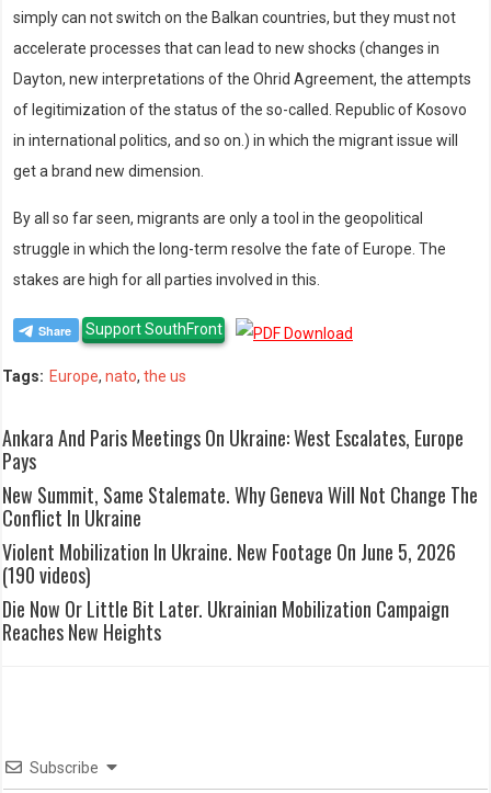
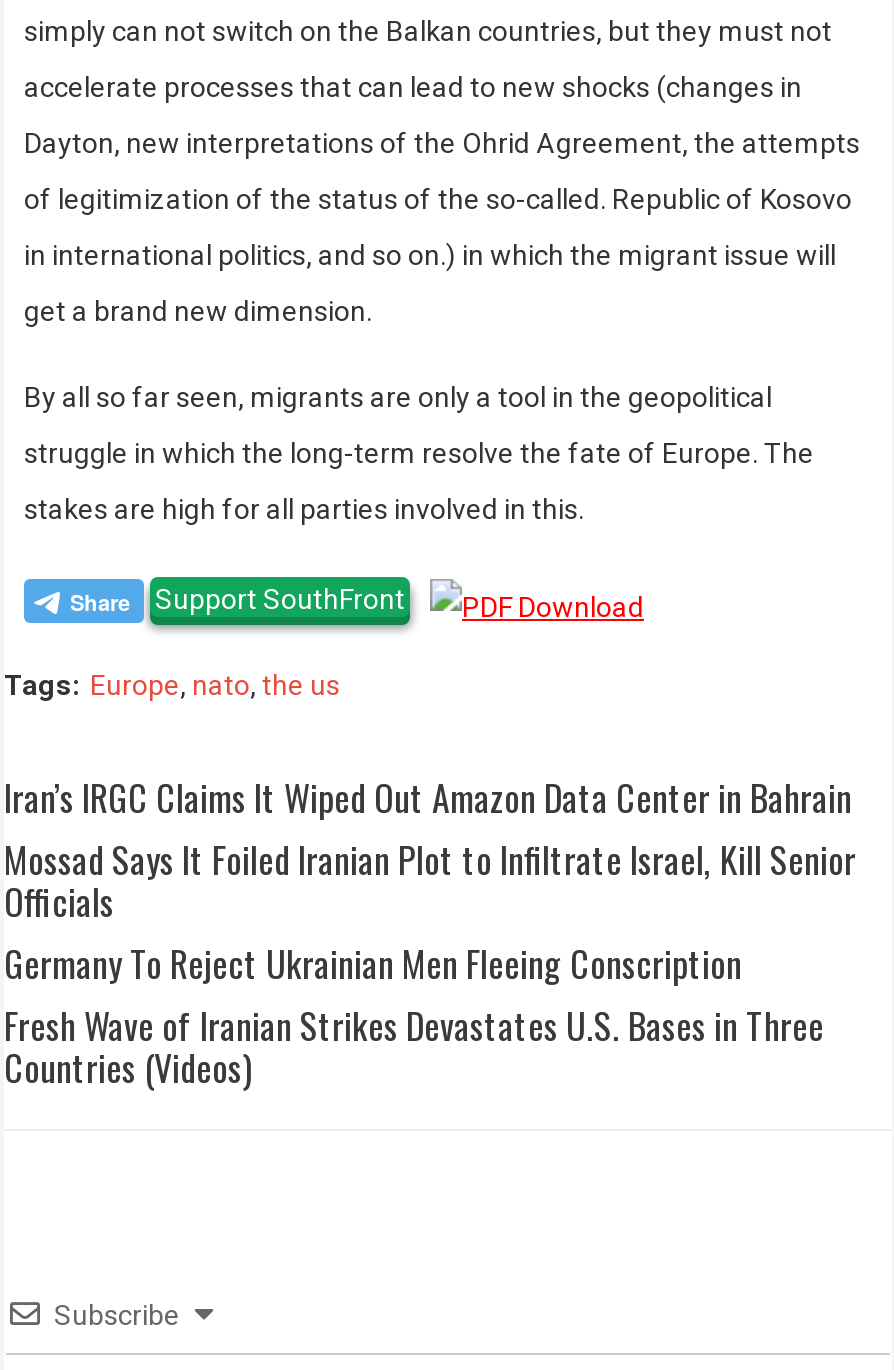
[2,423,478,646] Ankara And Paris Meetings On Ukraine: West Escalates, Europe | Pays | New Summit, Same Stalemate. Why Geneva Will Not Change The | Conflict In Ukraine | Violent Mobilization In Ukraine. New Footage On June 5, 2026 | (190 videos) | Die Now Or Little Bit Later. Ukrainian Mobilization Campaign | Reaches New Heights -> [4,771,856,1093] Iran’s IRGC Claims It Wiped Out Amazon Data Center in Bahrain | Mossad Says It Foiled Iranian Plot to Infiltrate Israel, Kill Senior | Officials | Germany To Reject Ukrainian Men Fleeing Conscription | Fresh Wave of Iranian Strikes Devastates U.S. Bases in Three | Countries (Videos)

